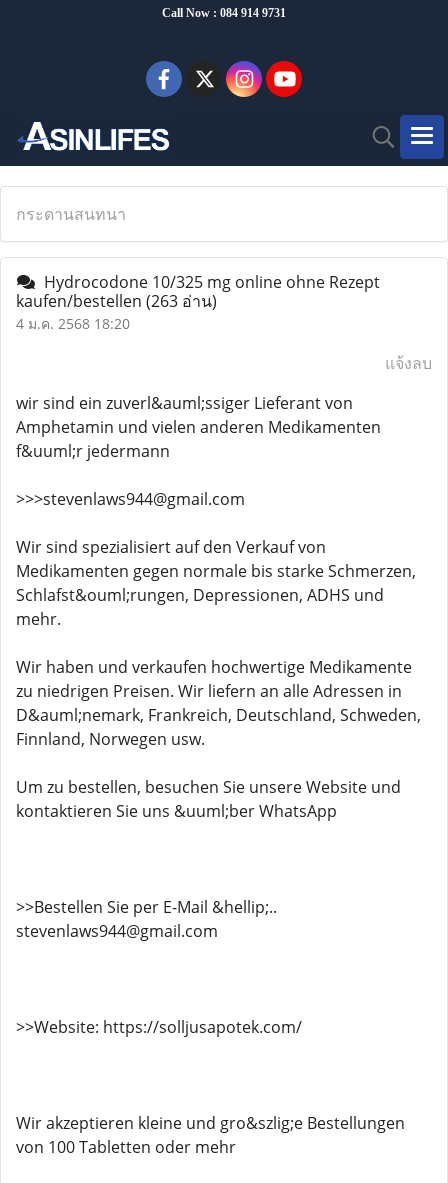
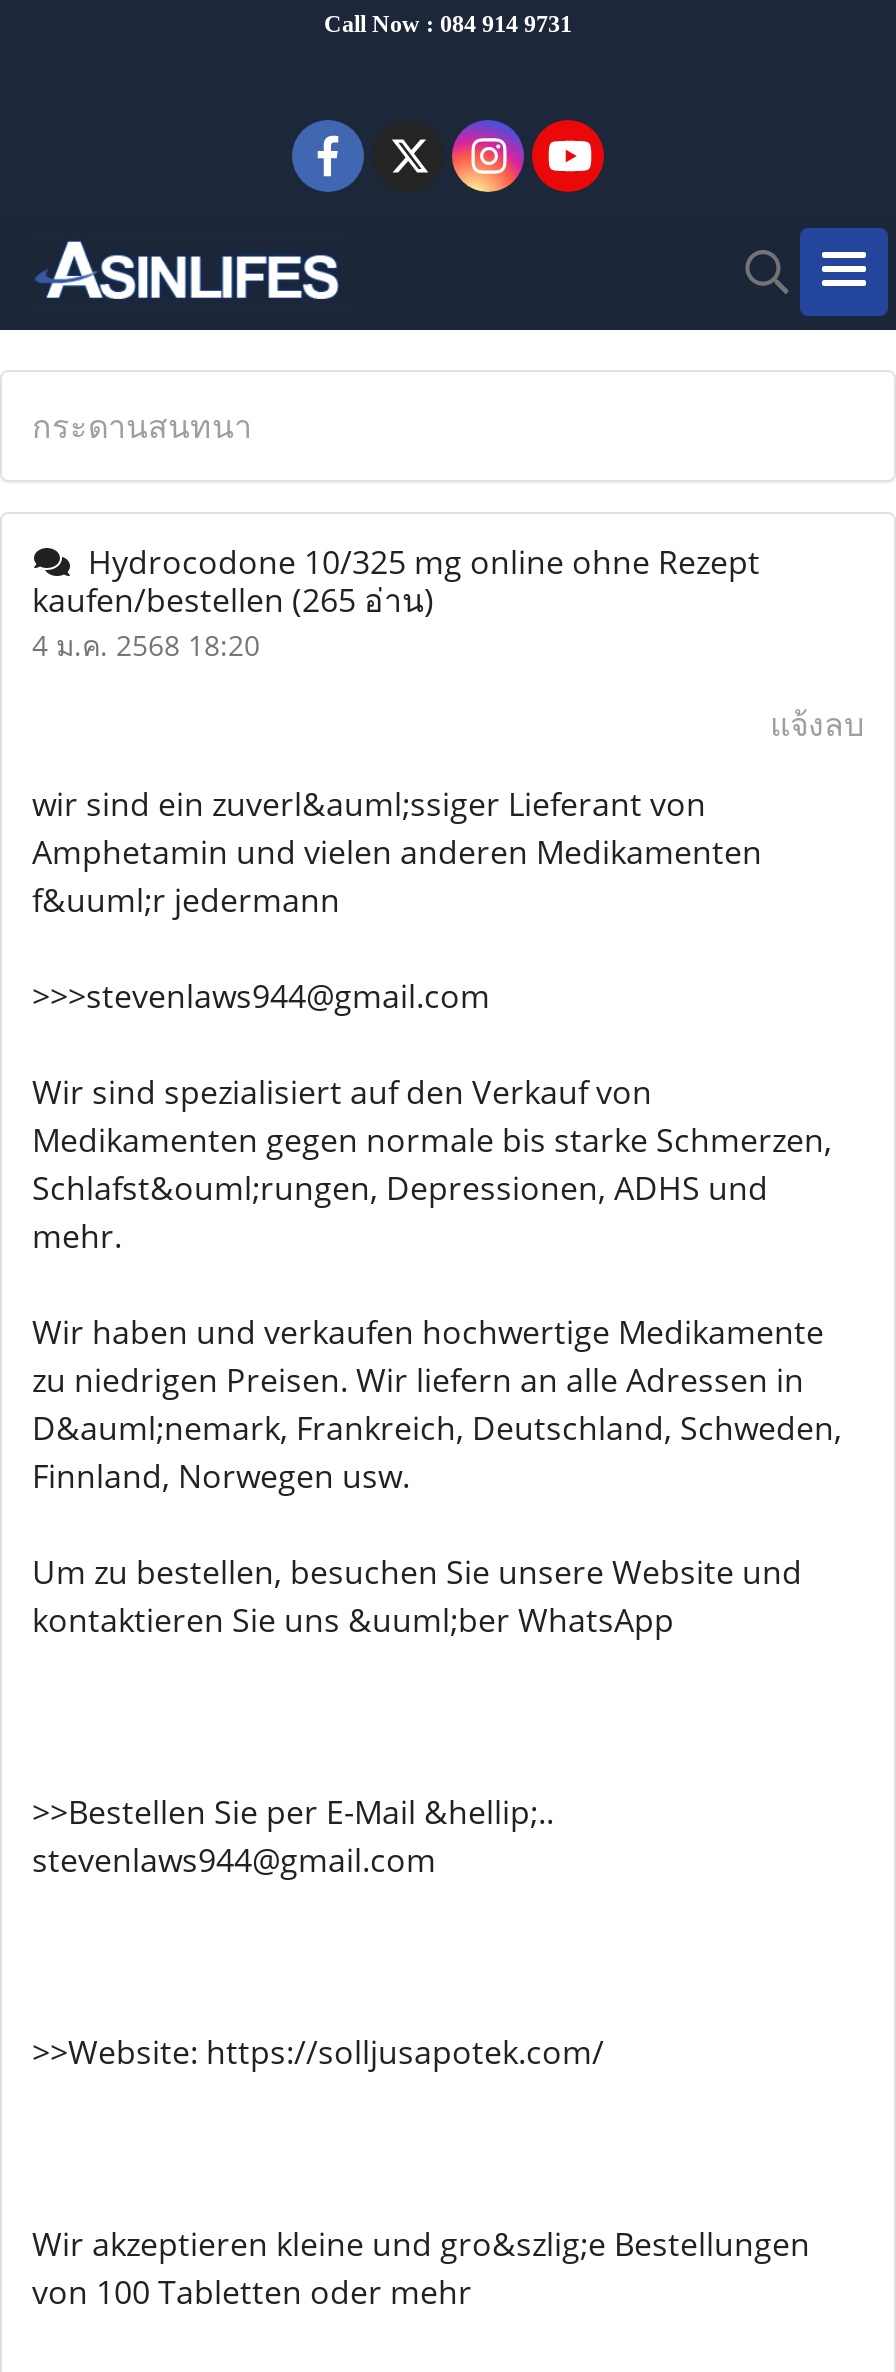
[16,290,217,312] kaufen/bestellen (263 อ่าน) -> [32,578,434,622] kaufen/bestellen (265 อ่าน)

